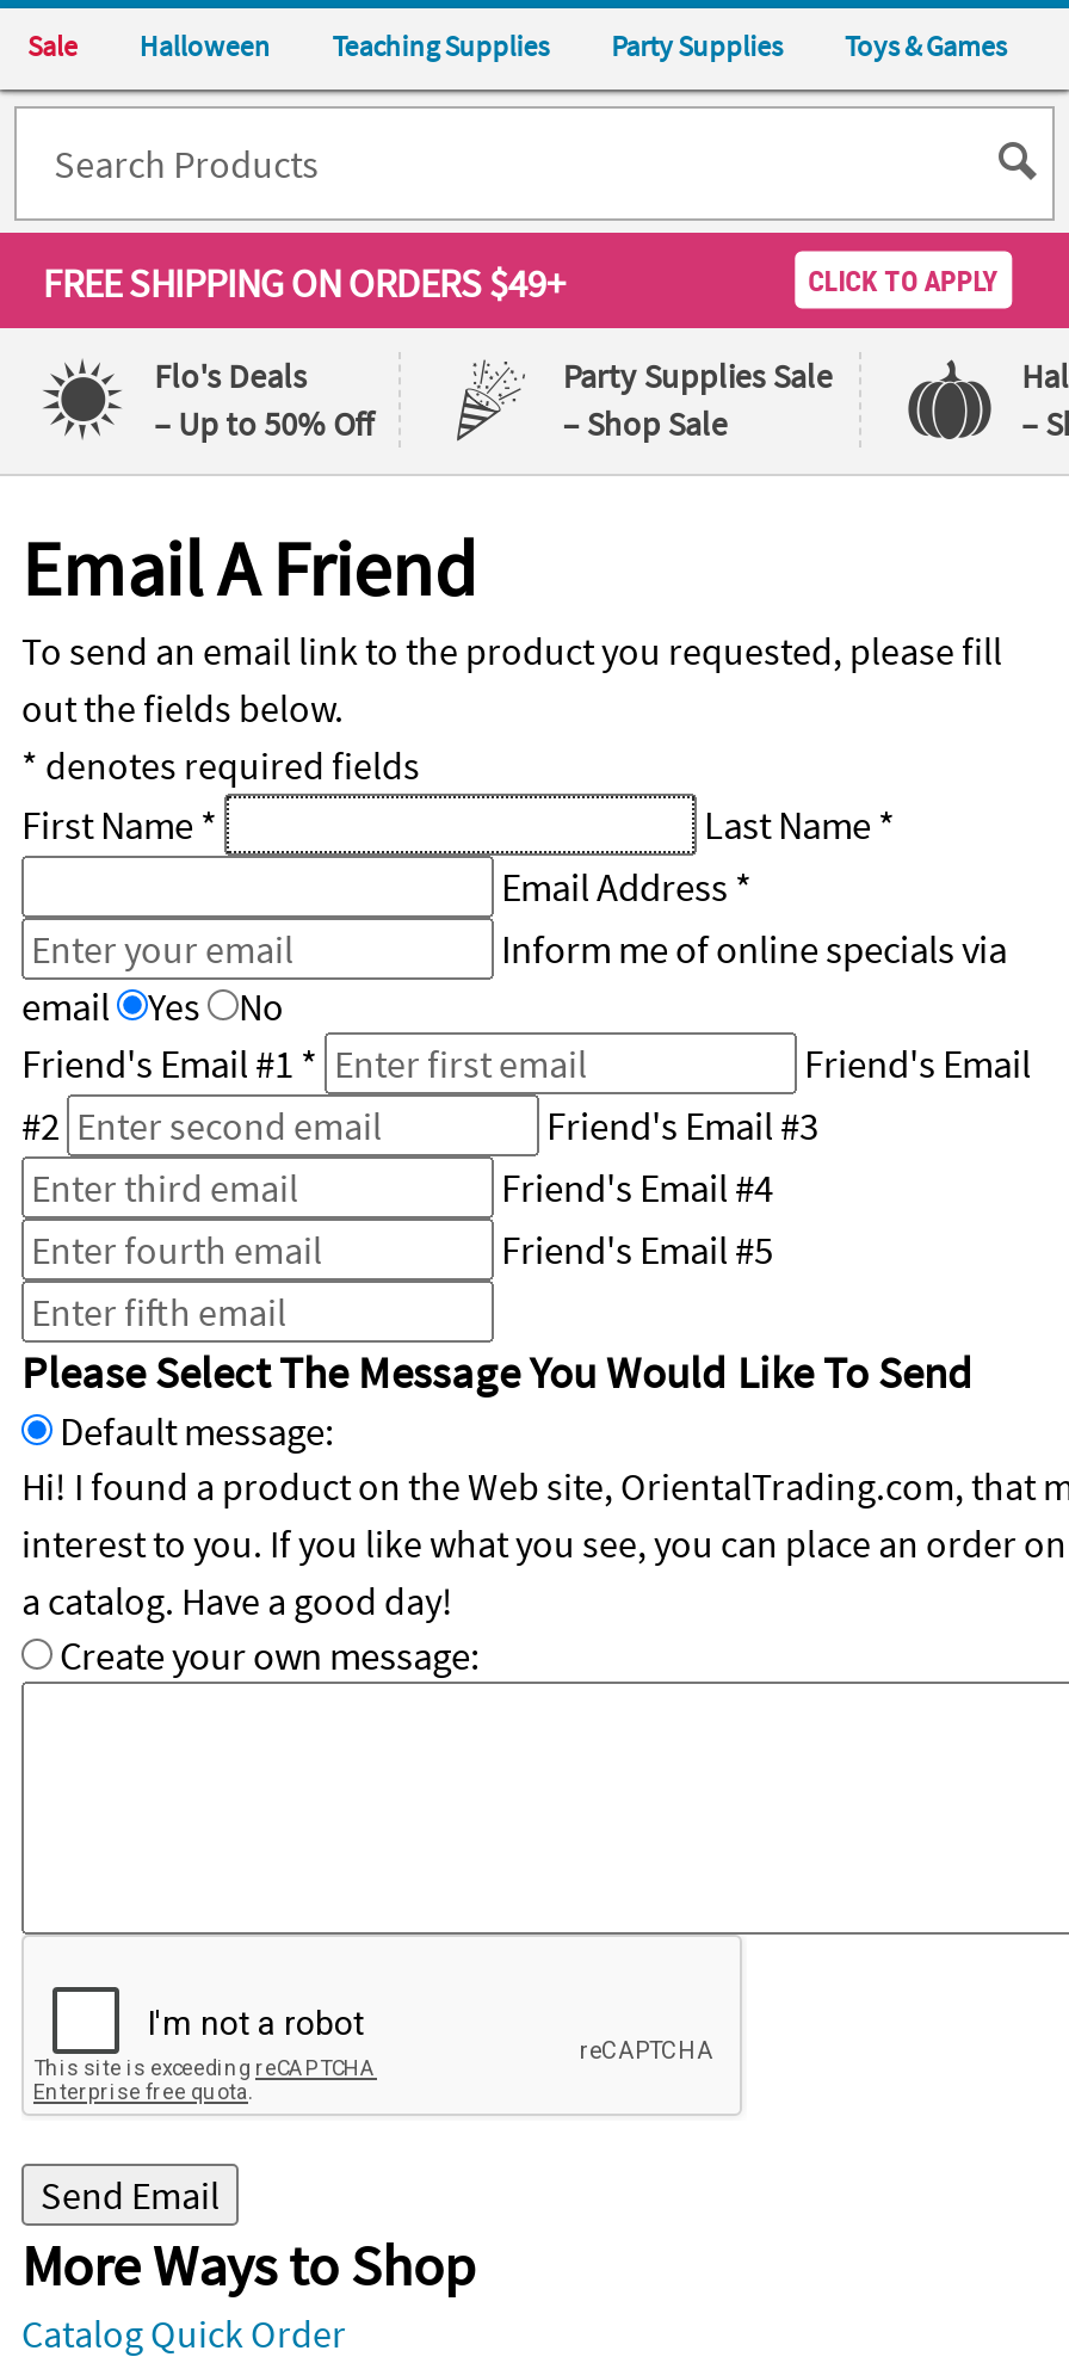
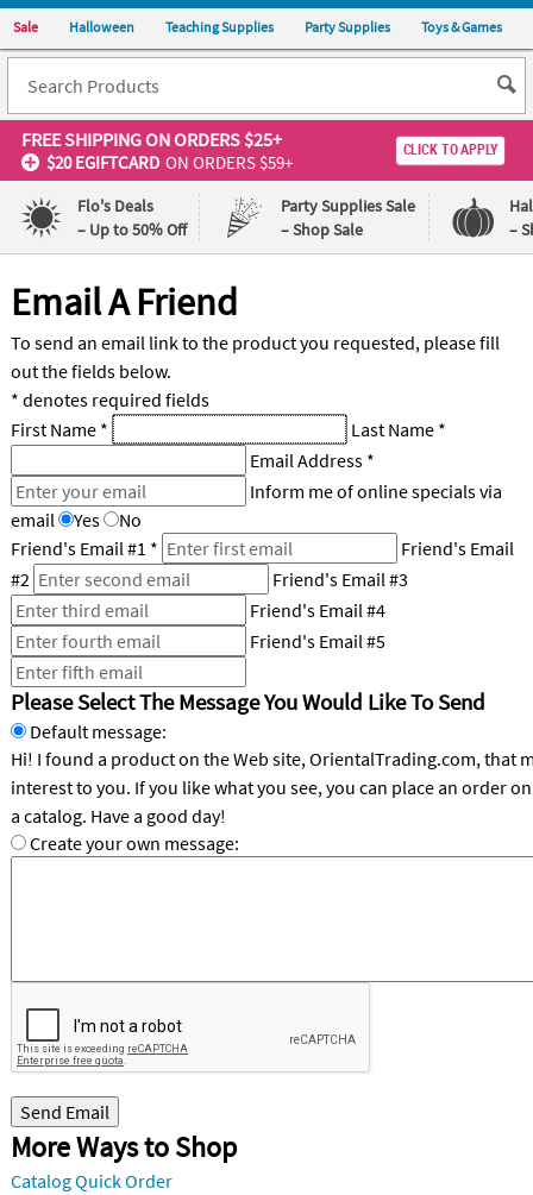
[43,258,565,306] FREE SHIPPING ON ORDERS $49+ -> [21,127,293,173] FREE SHIPPING ON ORDERS $25+ | $20 EGIFTCARD ON ORDERS $59+

